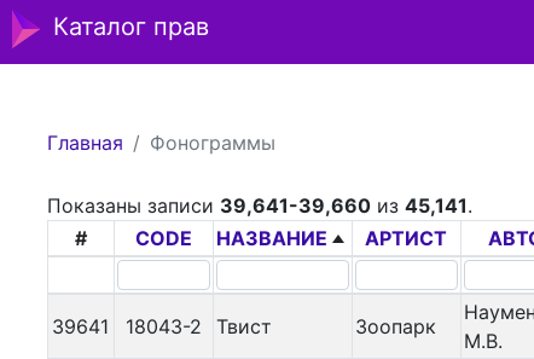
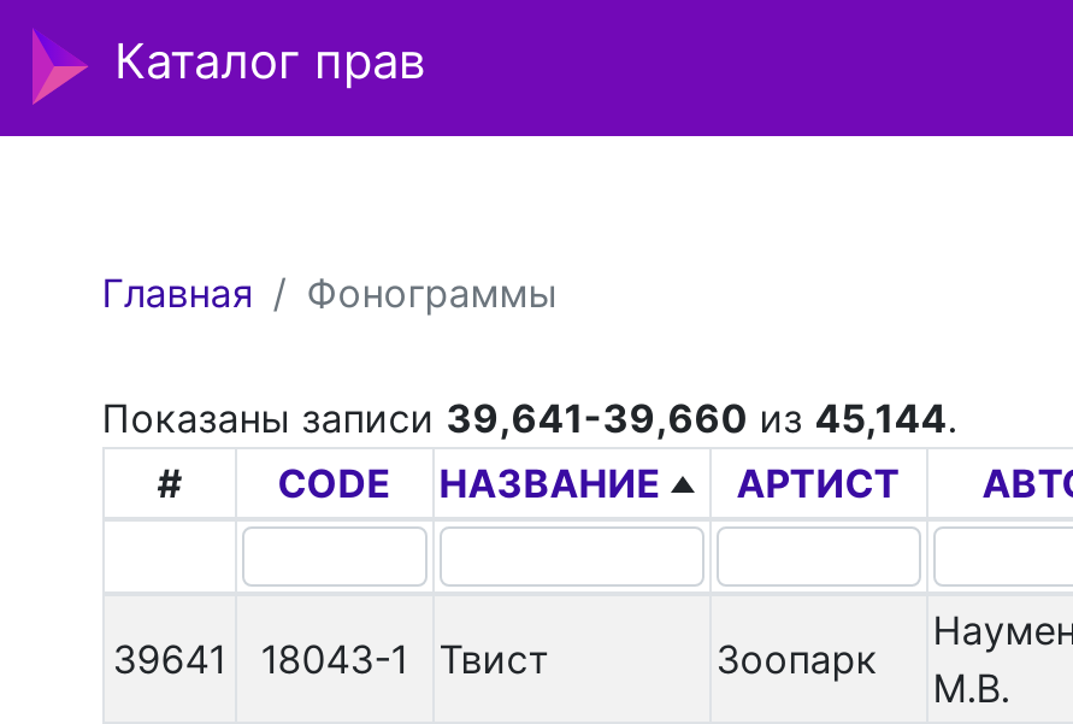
[47,193,472,218] Показаны записи 39,641-39,660 из 45,141. -> [102,394,957,442] Показаны записи 39,641-39,660 из 45,144.
[125,314,272,338] 18043-2 Твист -> [261,635,550,683] 18043-1 | Твист

